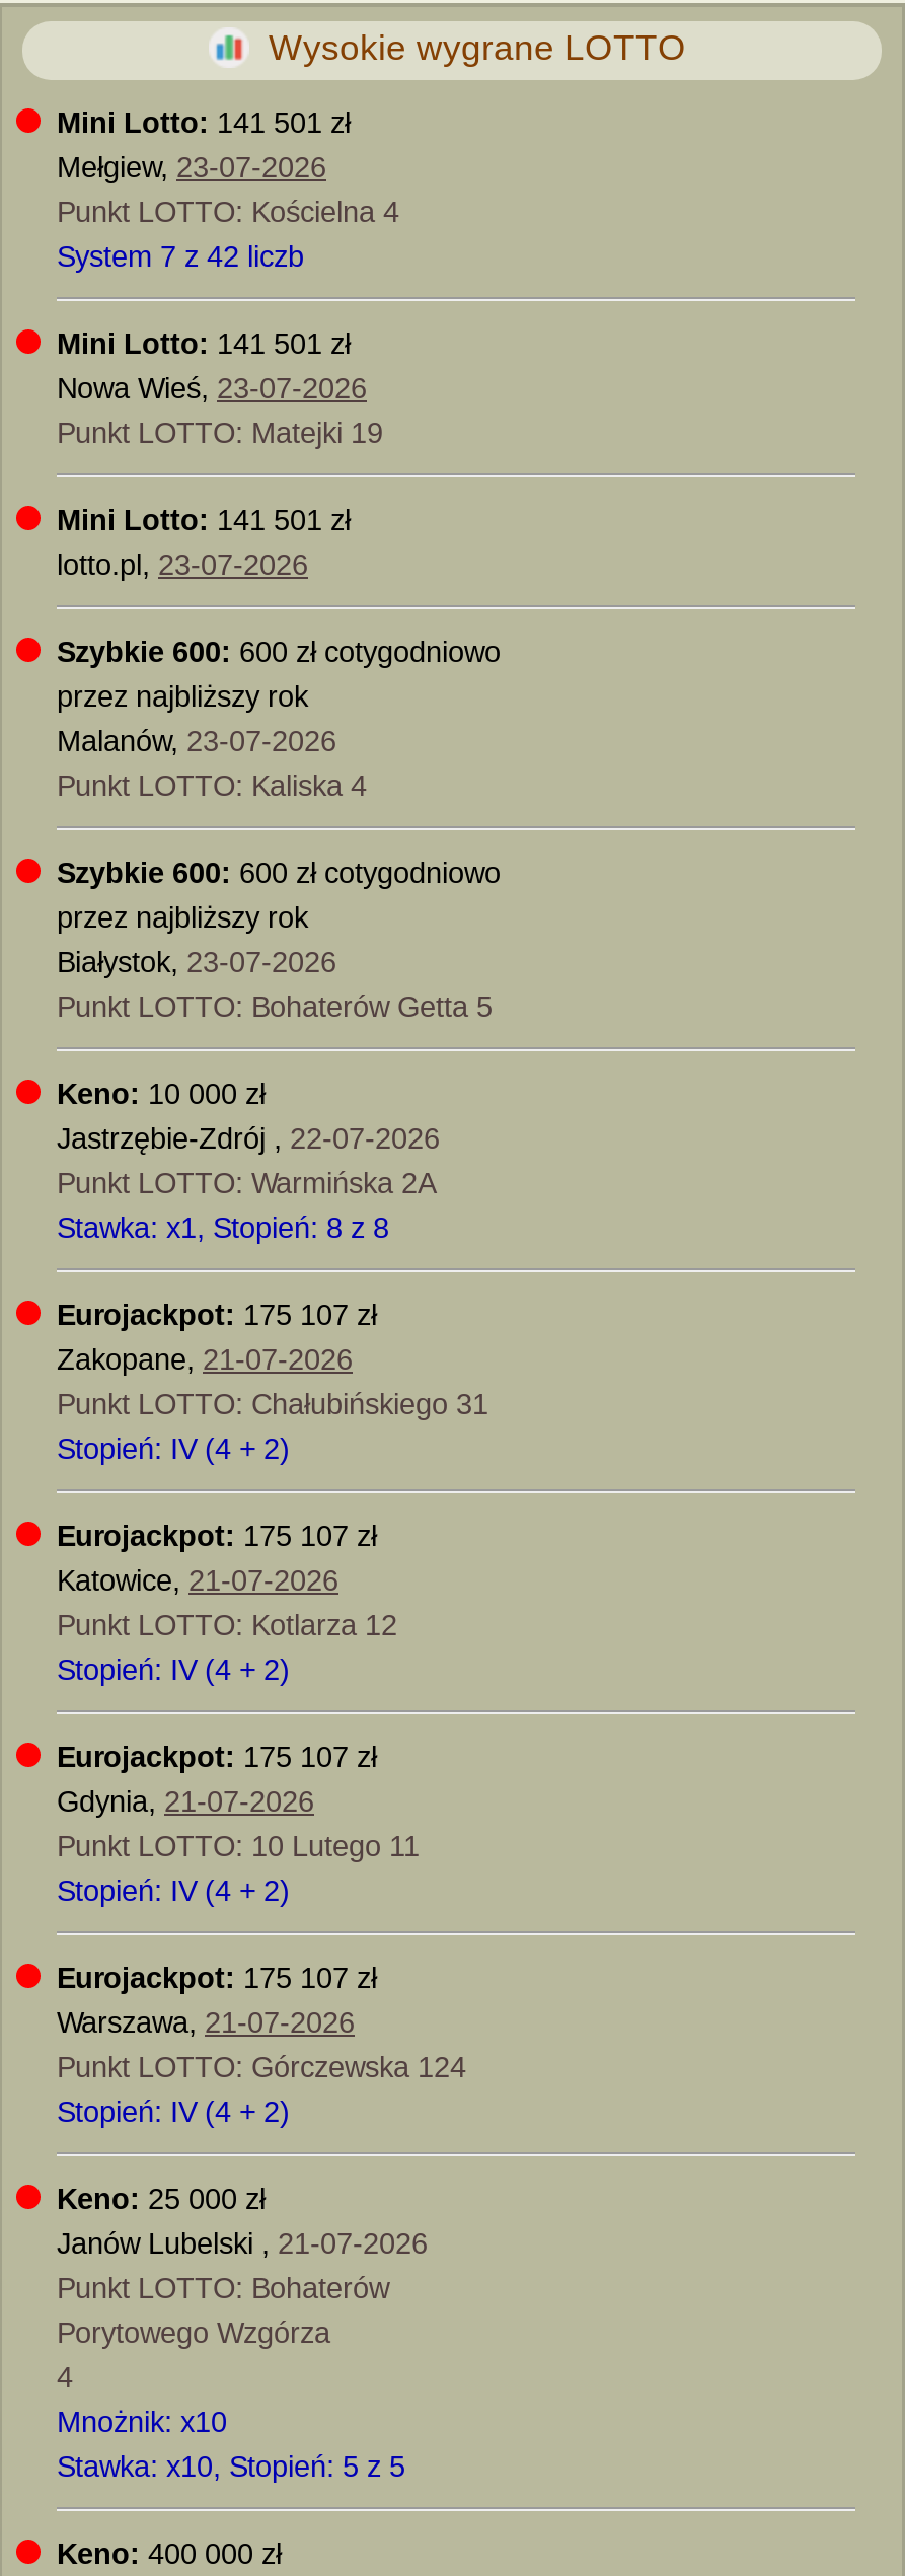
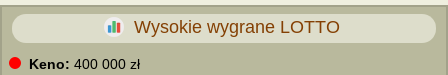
[57,106,501,2482] Mini Lotto: 141 501 zł | Mełgiew, 23-07-2026 | Punkt LOTTO: Kościelna 4 | System 7 z 42 liczb | Mini Lotto: 141 501 zł | Nowa Wieś, 23-07-2026 | Punkt LOTTO: Matejki 19 | Mini Lotto: 141 501 zł | lotto.pl, 23-07-2026 | Szybkie 600: 600 zł cotygodniowo | przez najbliższy rok | Malanów, 23-07-2026 | Punkt LOTTO: Kaliska 4 | Szybkie 600: 600 zł cotygodniowo | przez najbliższy rok | Białystok, 23-07-2026 | Punkt LOTTO: Bohaterów Getta 5 | Keno: 10 000 zł | Jastrzębie-Zdrój , 22-07-2026 | Punkt LOTTO: Warmińska 2A | Stawka: x1, Stopień: 8 z 8 | Eurojackpot: 175 107 zł | Zakopane, 21-07-2026 | Punkt LOTTO: Chałubińskiego 31 | Stopień: IV (4 + 2) | Eurojackpot: 175 107 zł | Katowice, 21-07-2026 | Punkt LOTTO: Kotlarza 12 | Stopień: IV (4 + 2) | Eurojackpot: 175 107 zł | Gdynia, 21-07-2026 | Punkt LOTTO: 10 Lutego 11 | Stopień: IV (4 + 2) | Eurojackpot: 175 107 zł | Warszawa, 21-07-2026 | Punkt LOTTO: Górczewska 124 | Stopień: IV (4 + 2) | Keno: 25 000 zł | Janów Lubelski , 21-07-2026 | Punkt LOTTO: Bohaterów | Porytowego Wzgórza | 4 | Mnożnik: x10 | Stawka: x10, Stopień: 5 z 5 -> none

